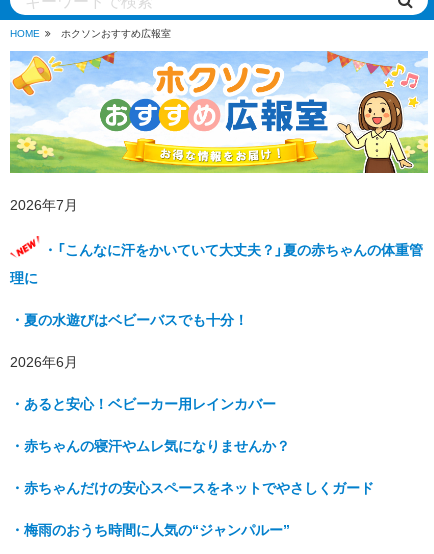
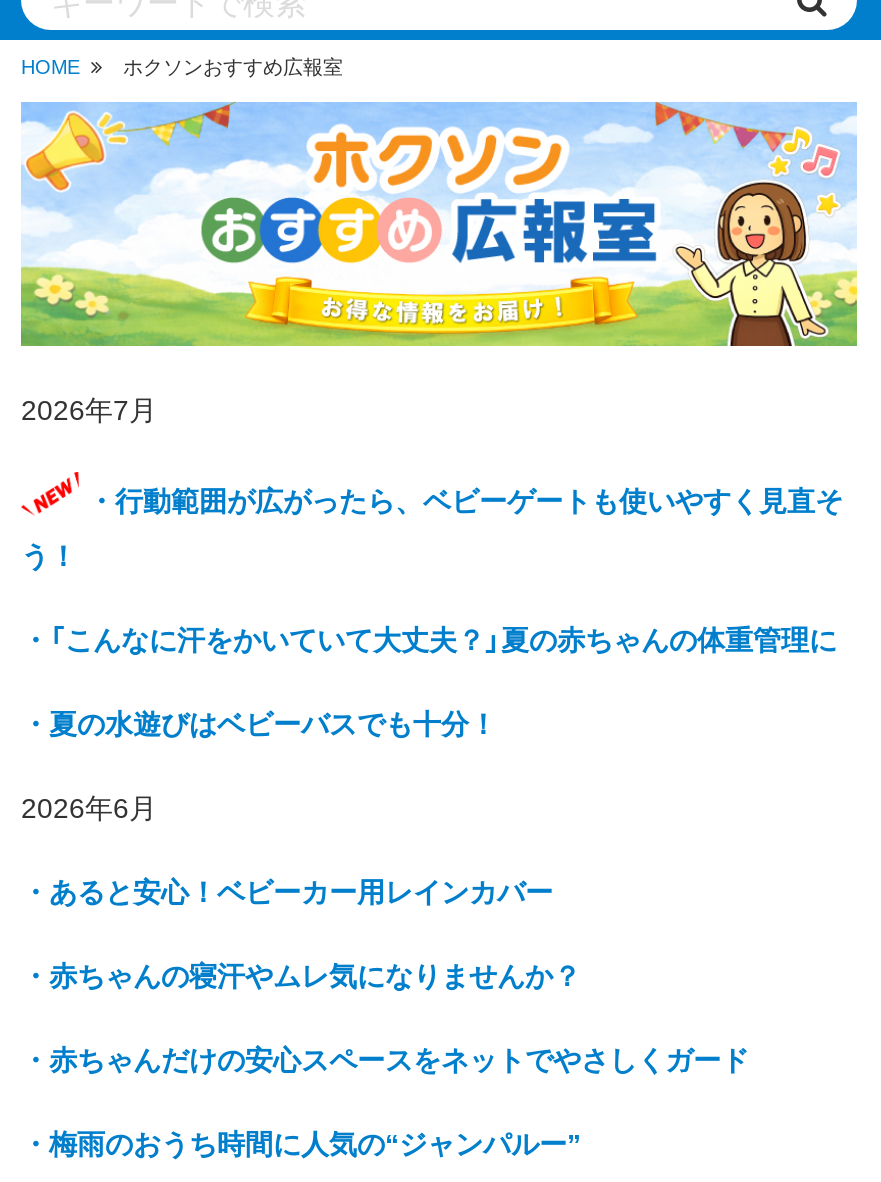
[10,239,423,287] ・「こんなに汗をかいていて大丈夫？」夏の赤ちゃんの体重管 | 理に -> [21,478,843,658] ・行動範囲が広がったら、ベビーゲートも使いやすく見直そ | う！ | ・「こんなに汗をかいていて大丈夫？」夏の赤ちゃんの体重管理に

